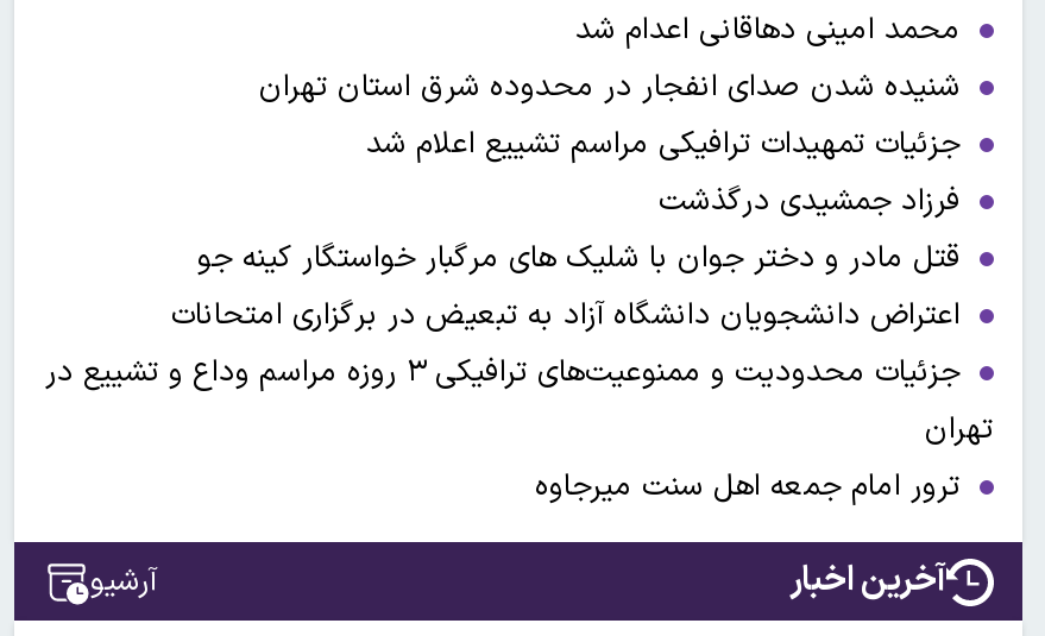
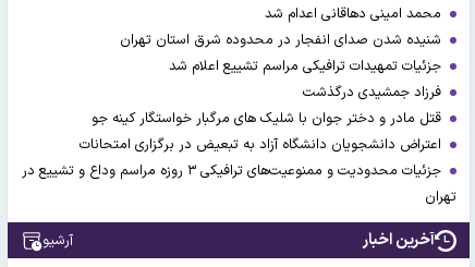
[535,464,970,509] ترور امام جمعه اهل سنت میرجاوه -> none

